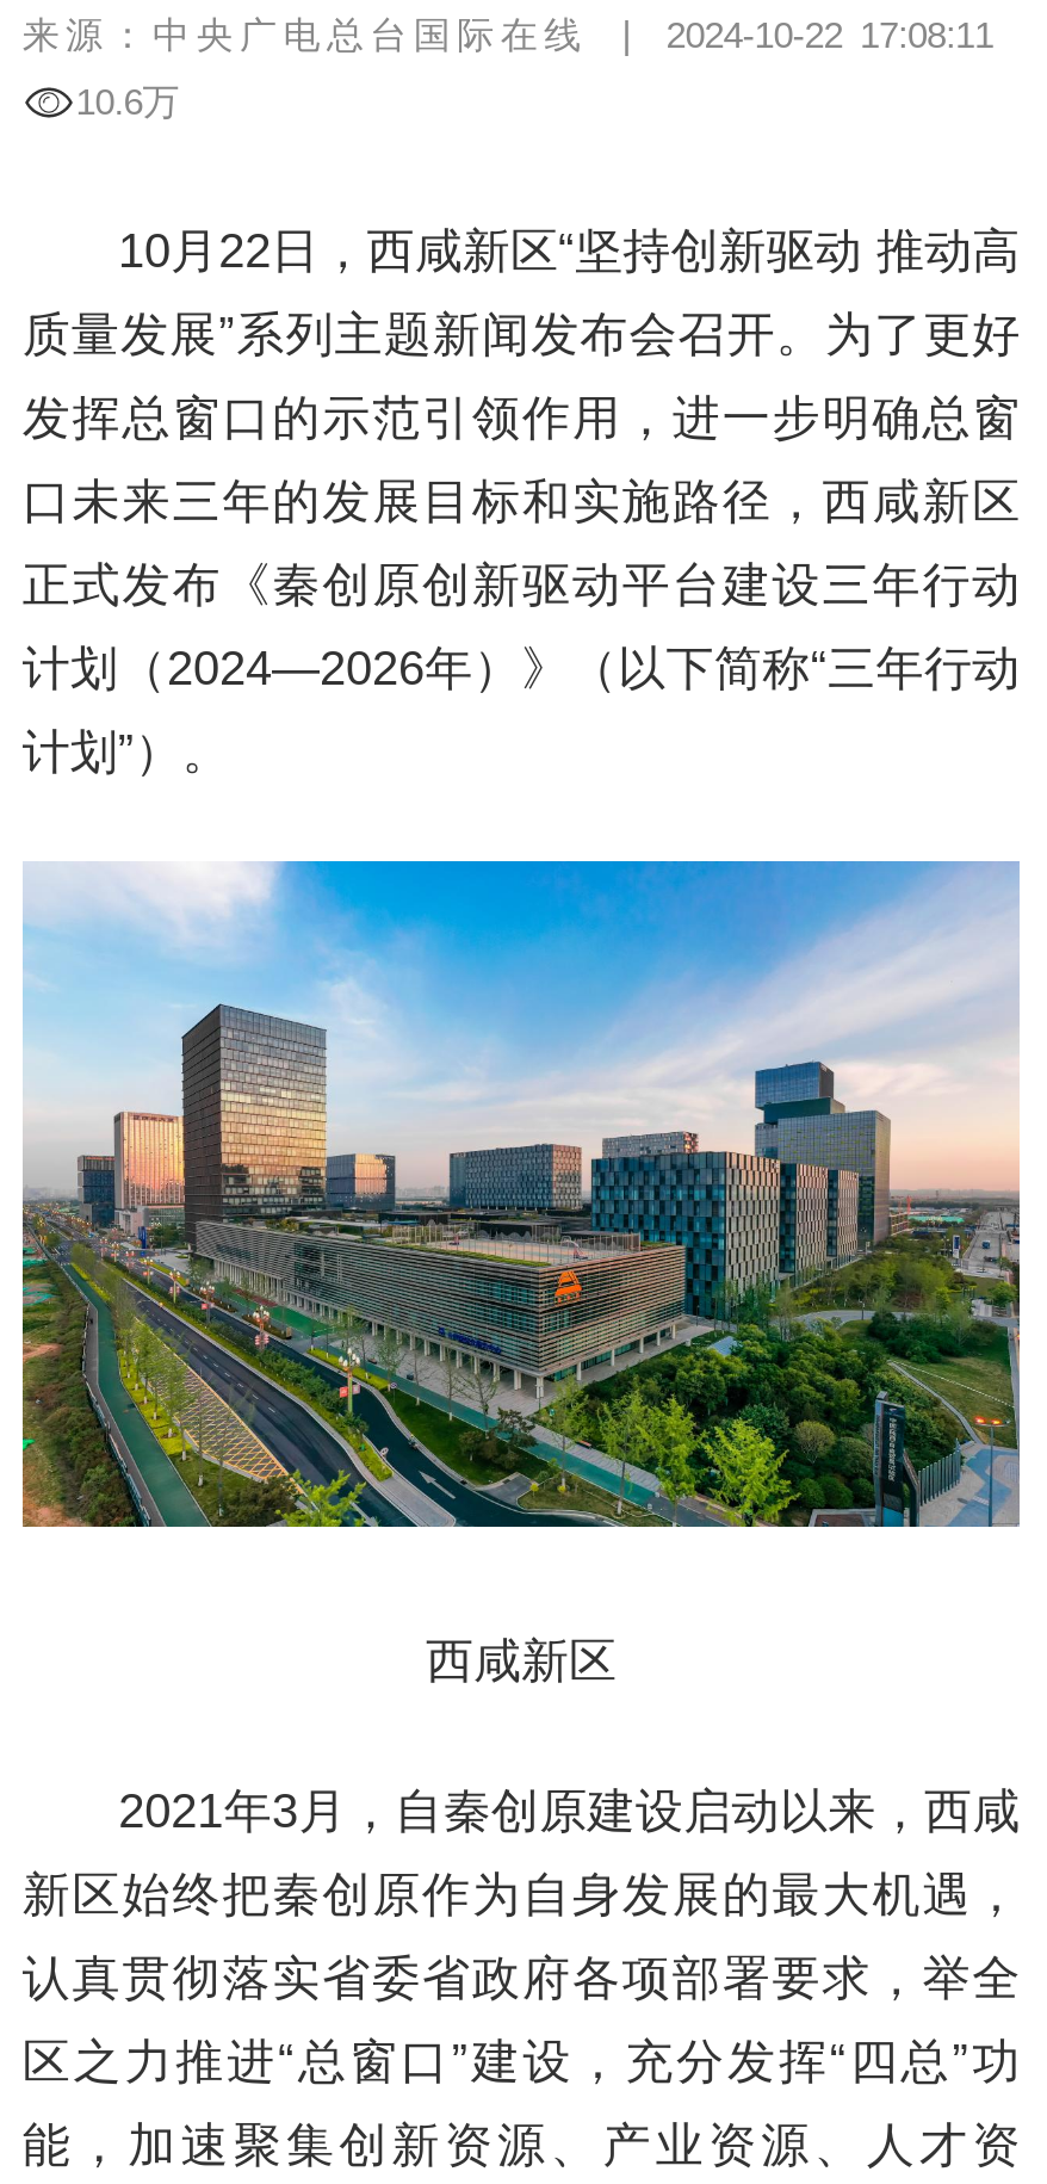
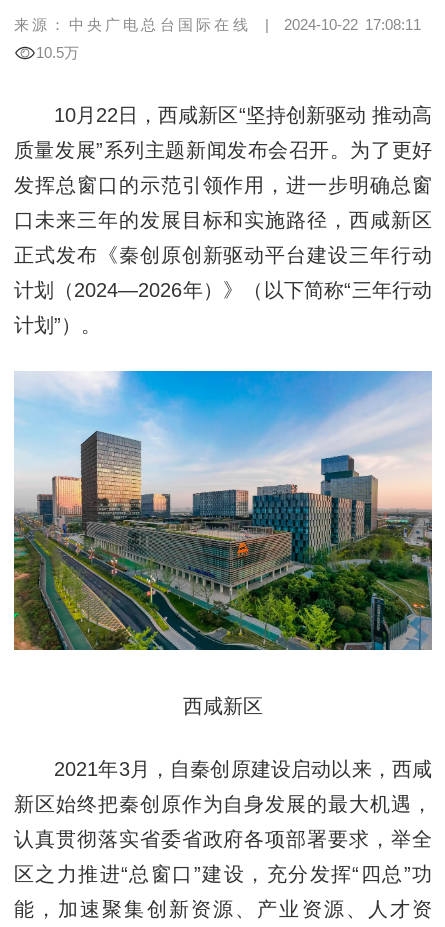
[76,80,178,121] 10.6万 -> [36,44,79,61] 10.5万

